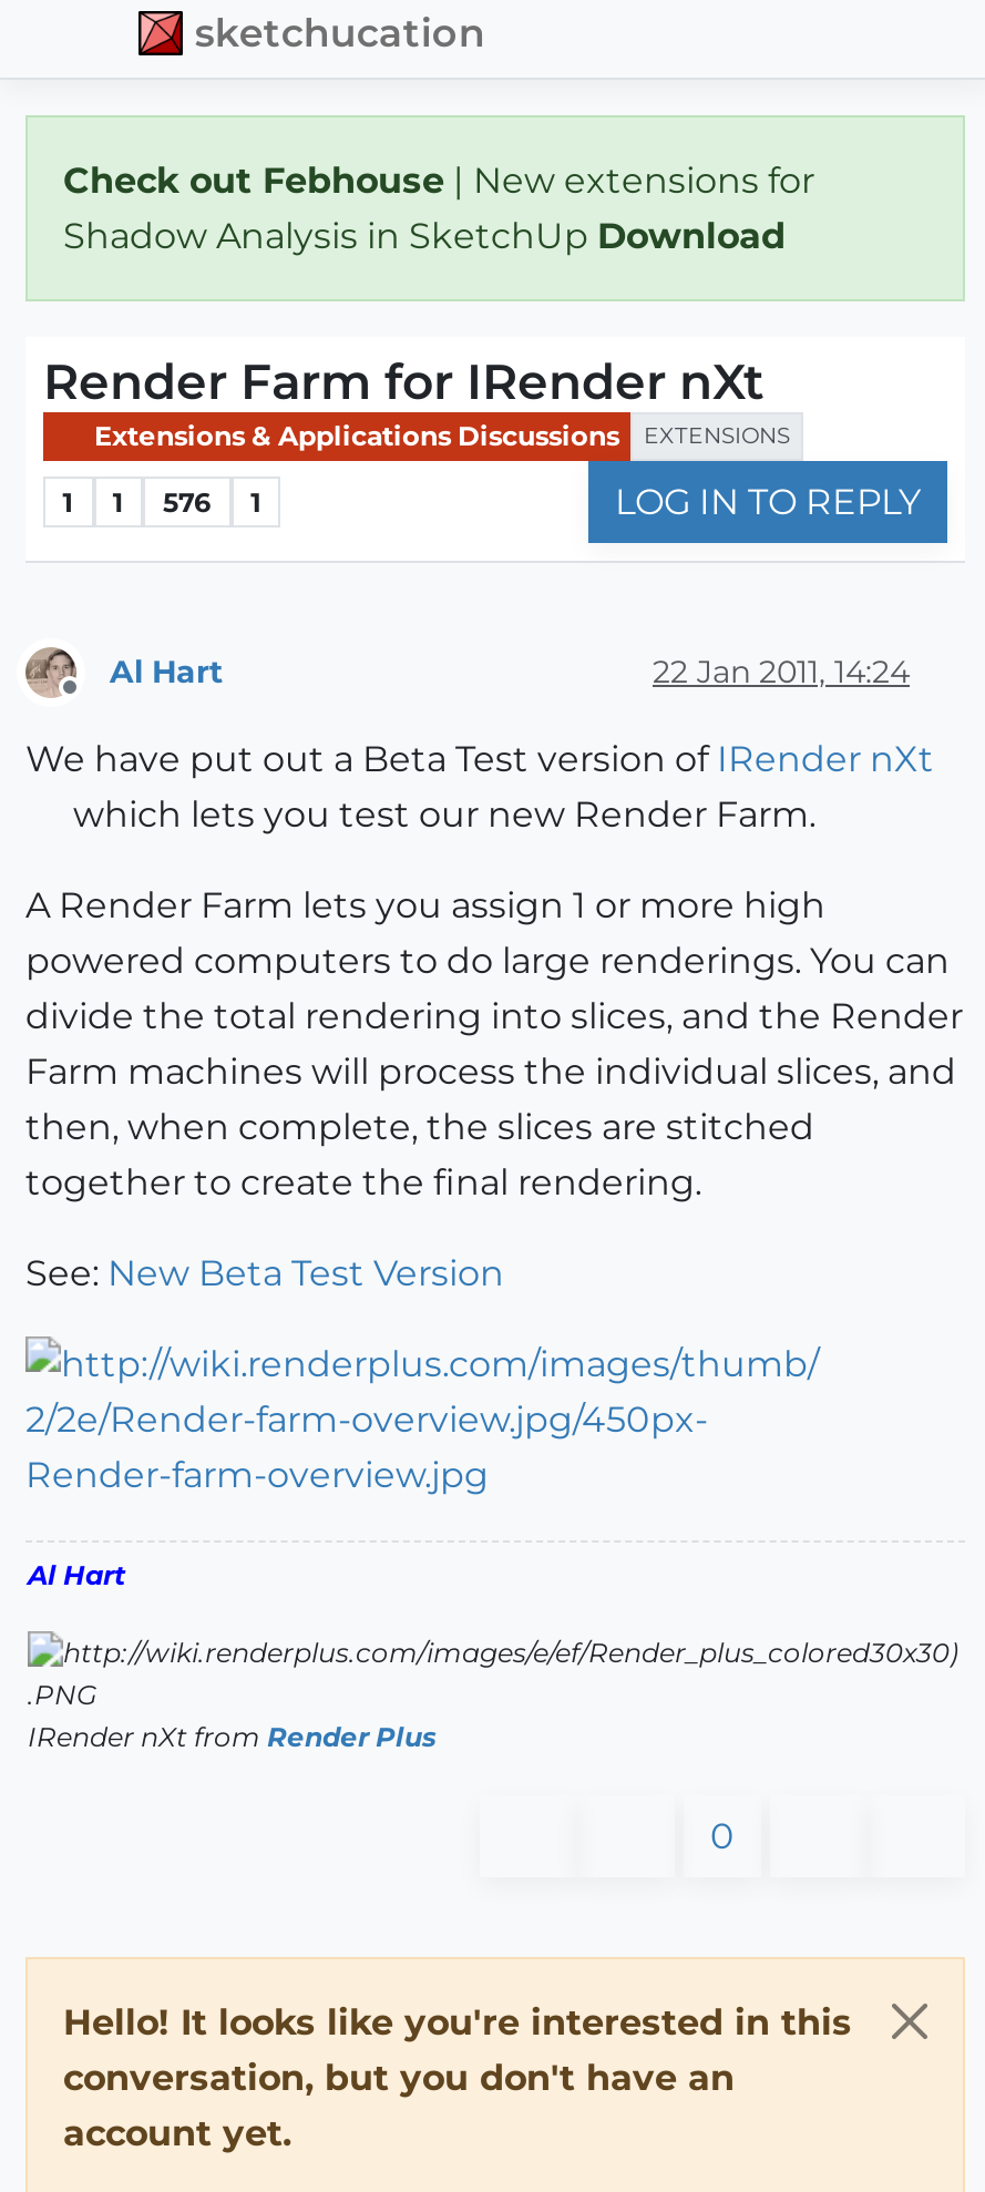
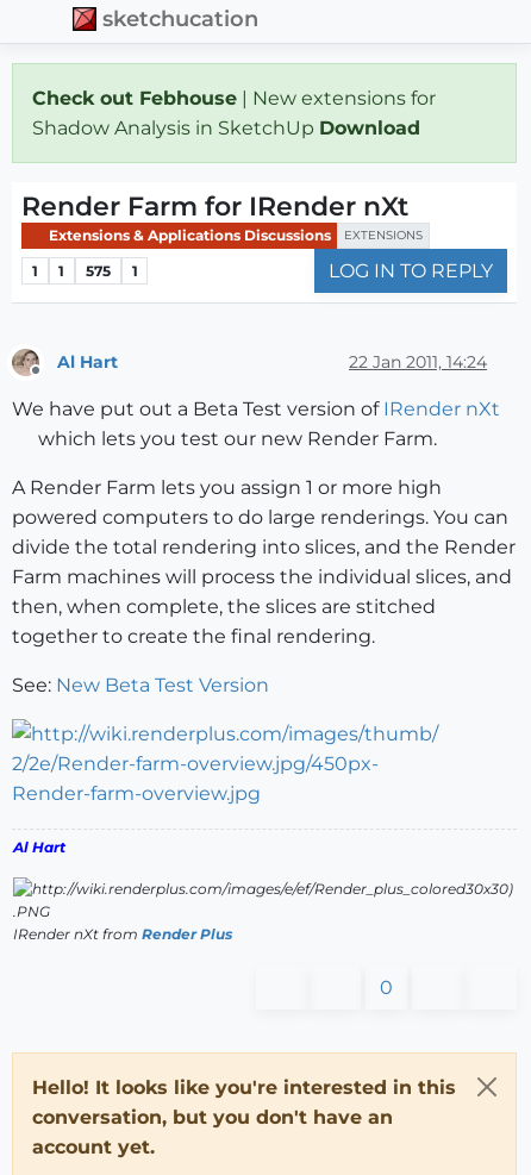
[63,485,262,518] 1 1 576 1 -> [32,261,138,279] 1 1 575 1

